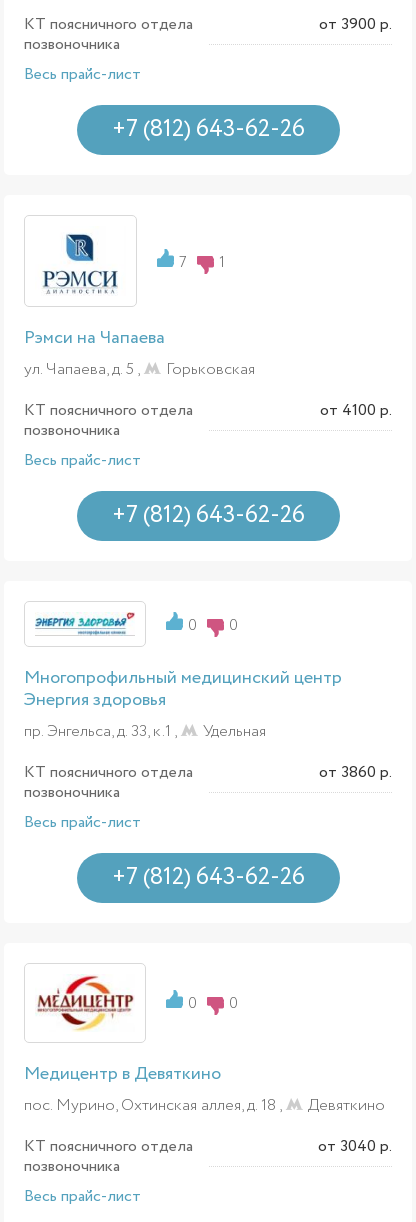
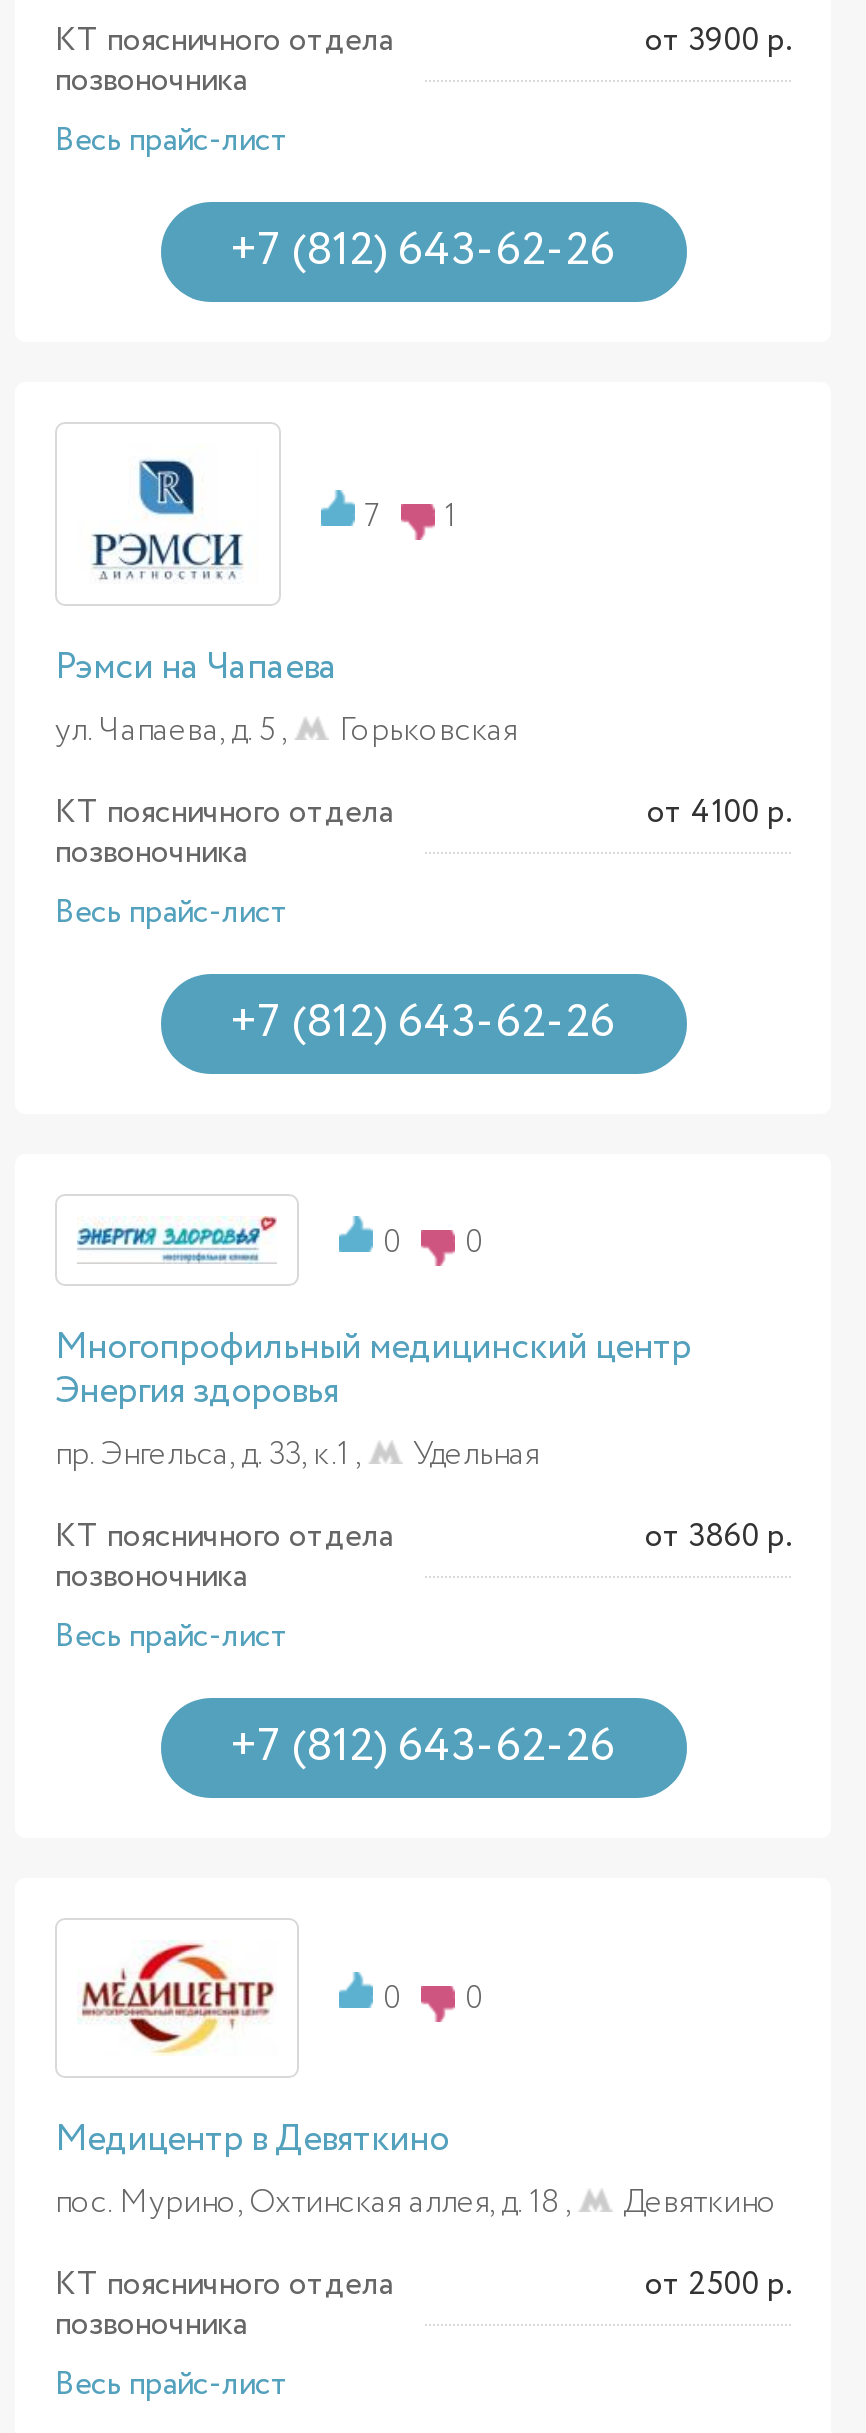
[318,1135,392,1158] от 3040 р. -> [645,2262,791,2308] от 2500 р.

